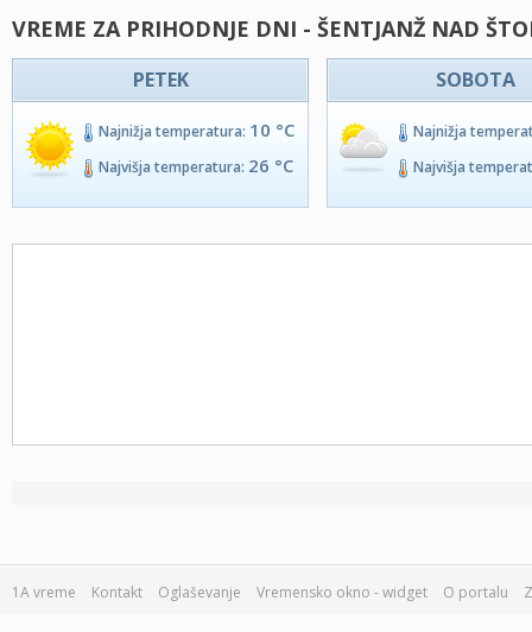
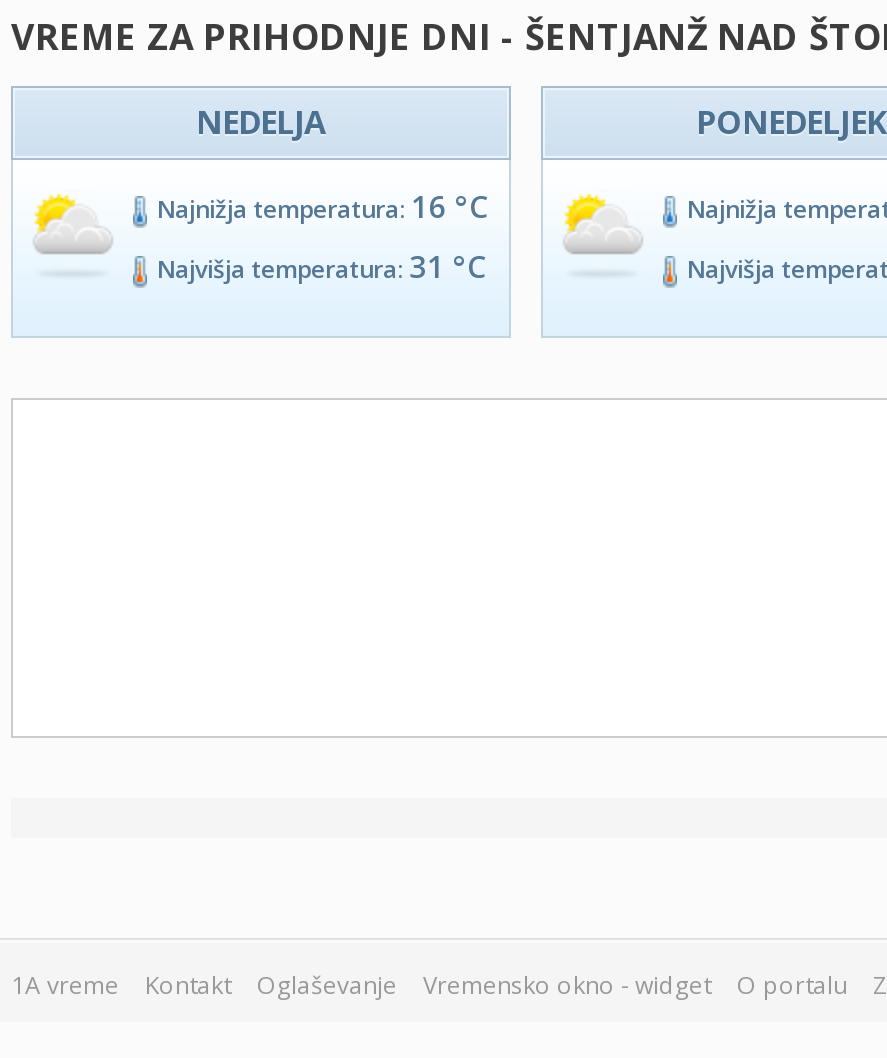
[132,67,188,93] PETEK -> [196,100,326,144] NEDELJA
[435,67,515,93] SOBOTA -> [696,100,886,144] PONEDELJEK
[25,118,294,171] [image] | Najnižja temperatura: 10 °C -> [33,186,487,274] [image] | Najnižja temperatura: 16 °C
[99,153,293,177] Najvišja temperatura: 26 °C -> [157,246,485,286] Najvišja temperatura: 31 °C

